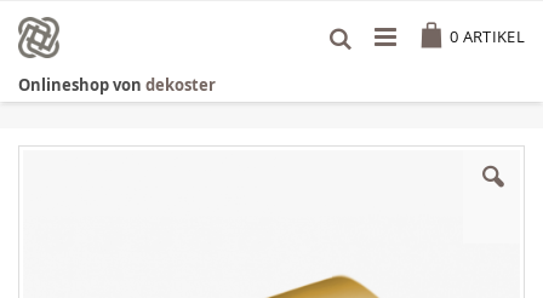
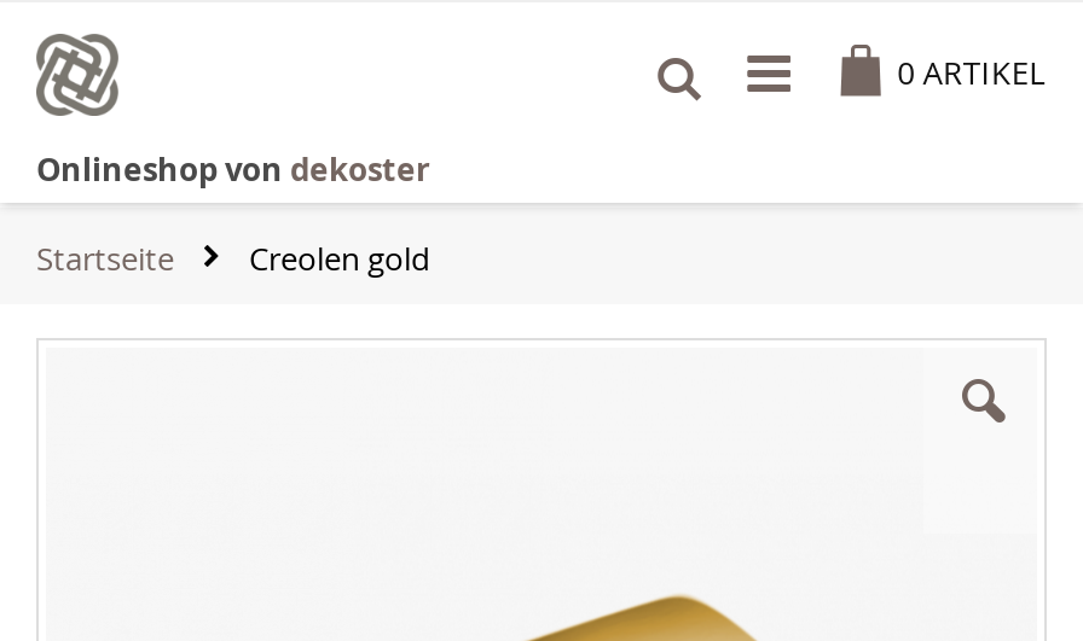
none -> [36,235,430,279] Startseite | Creolen gold

